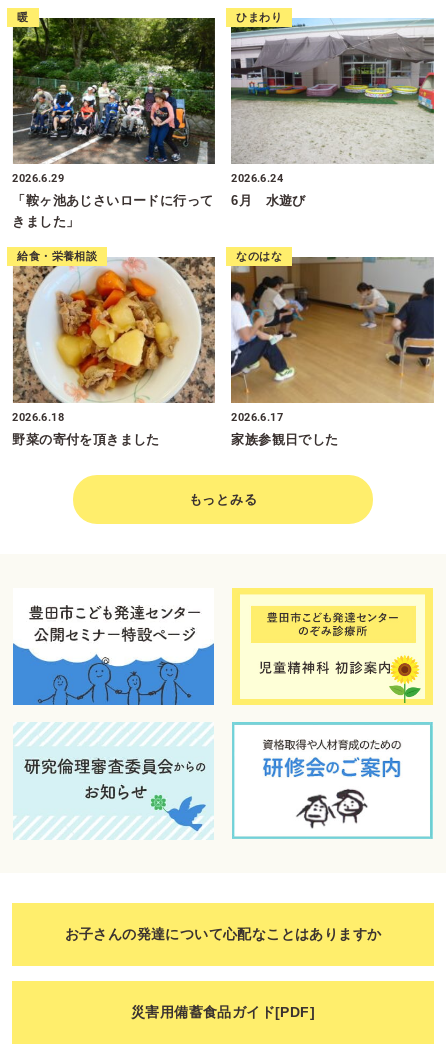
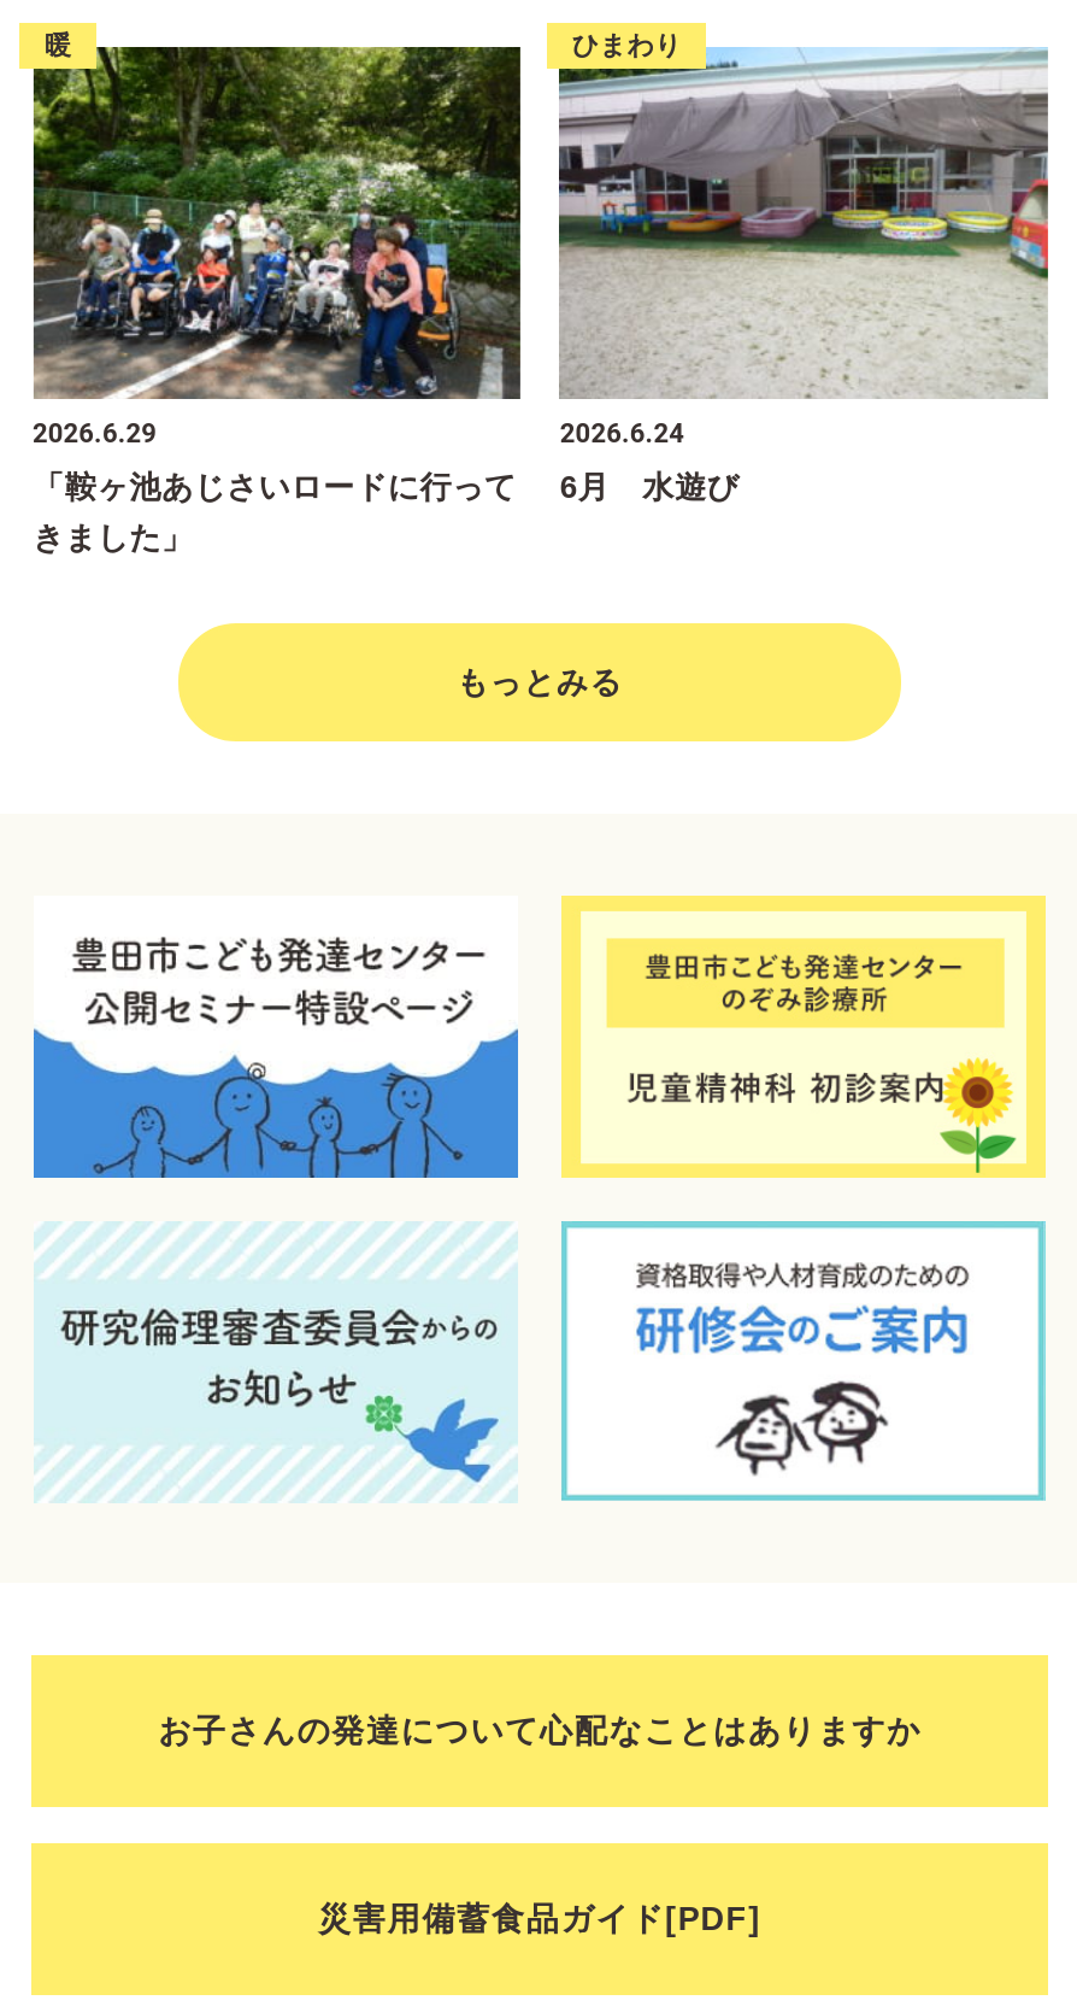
[12,250,216,404] [image] | 給食・栄養相談 -> none
[230,250,435,404] [image] | なのはな -> none
[12,411,160,447] 2026.6.18 | 野菜の寄付を頂きました -> none
[231,411,339,447] 2026.6.17 | 家族参観日でした -> none

